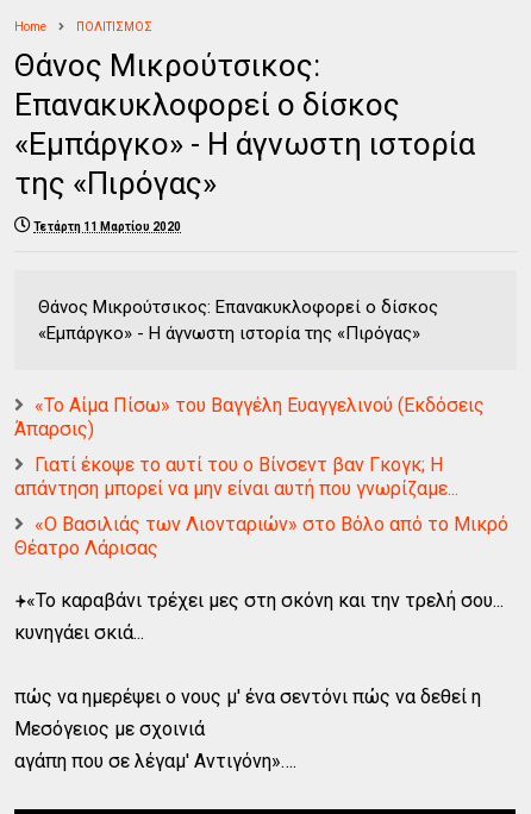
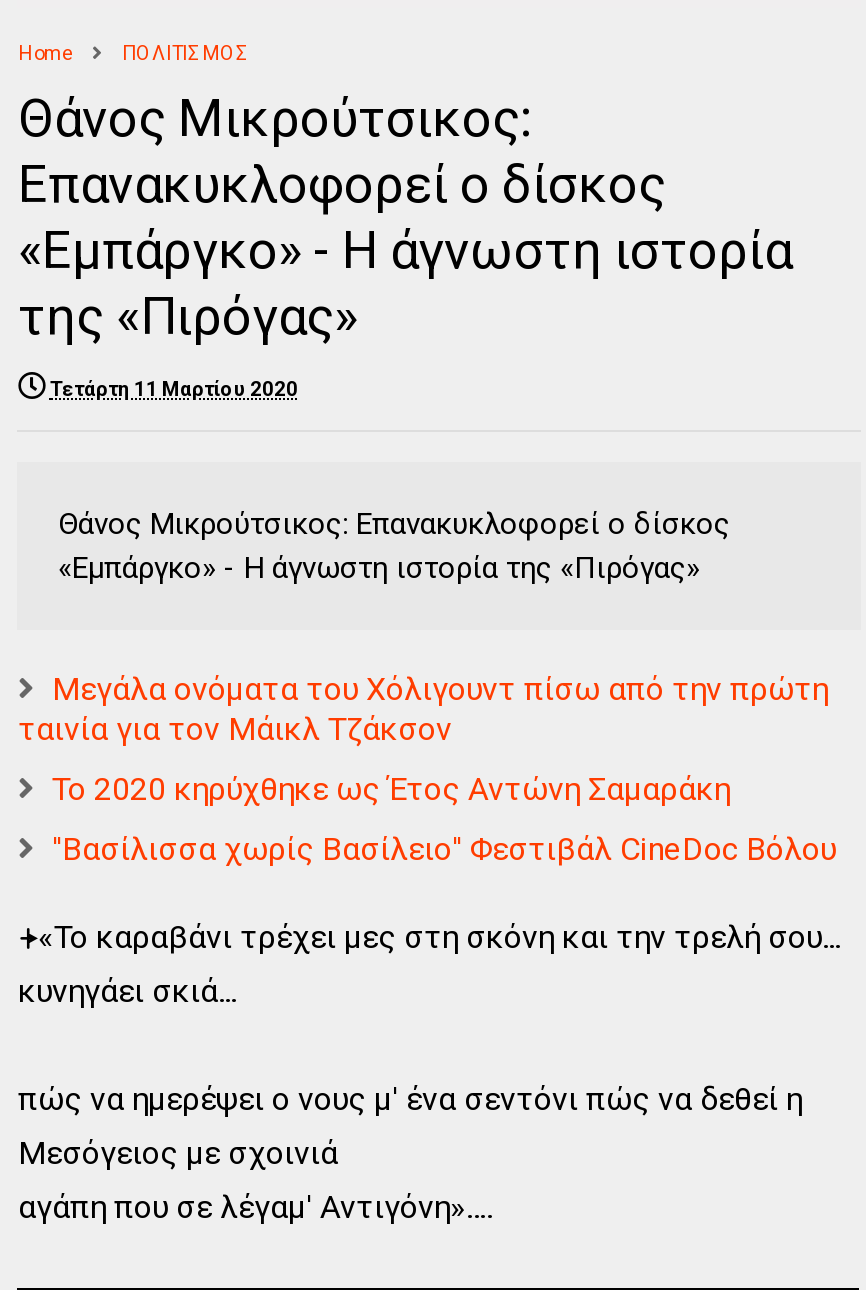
[15,393,485,440] «Το Αίμα Πίσω» του Βαγγέλη Ευαγγελινού (Εκδόσεις | Άπαρσις) -> [18,669,828,747] Μεγάλα ονόματα του Χόλιγουντ πίσω από την πρώτη | ταινία για τον Μάικλ Τζάκσον
[15,453,459,499] Γιατί έκοψε το αυτί του ο Βίνσεντ βαν Γκογκ; Η | απάντηση μπορεί να μην είναι αυτή που γνωρίζαμε... -> [52,769,730,807] Το 2020 κηρύχθηκε ως Έτος Αντώνη Σαμαράκη
[15,512,509,559] «Ο Βασιλιάς των Λιονταριών» στο Βόλο από το Μικρό | Θέατρο Λάρισας -> [52,829,836,867] ''Βασίλισσα χωρίς Βασίλειο'' Φεστιβάλ CineDoc Βόλου

